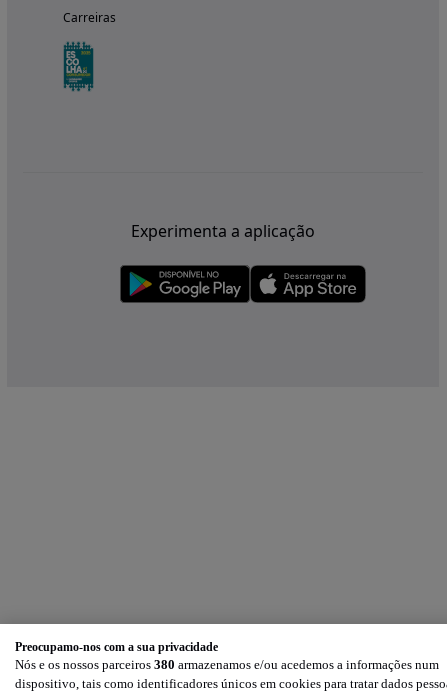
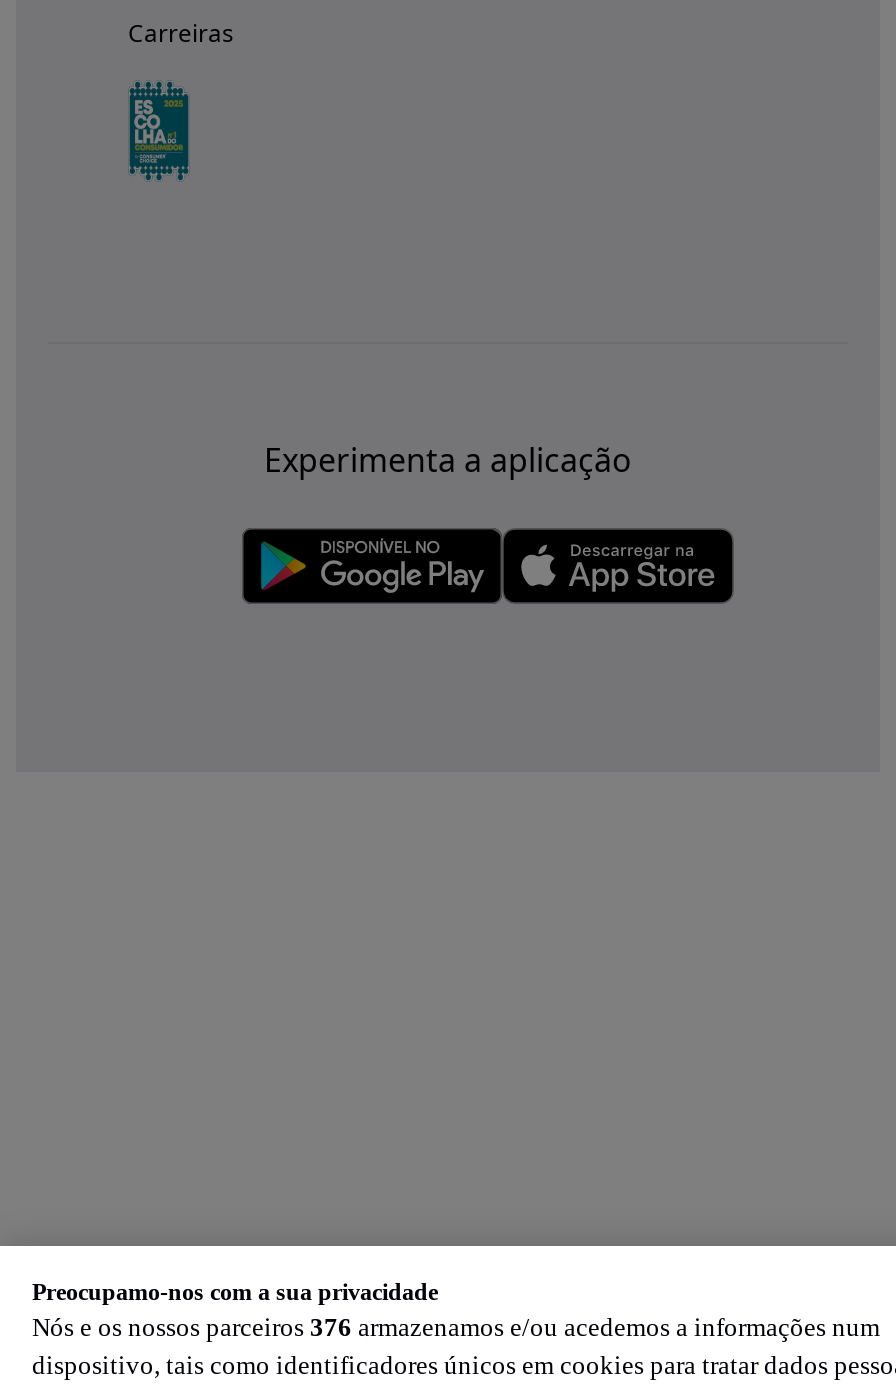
[15,657,439,672] Nós e os nossos parceiros 380 armazenamos e/ou acedemos a informações num -> [32,1312,880,1342] Nós e os nossos parceiros 376 armazenamos e/ou acedemos a informações num

